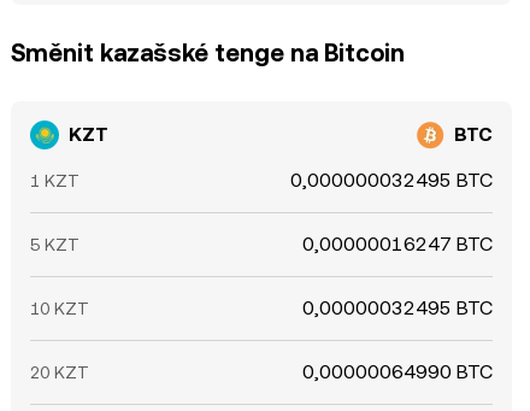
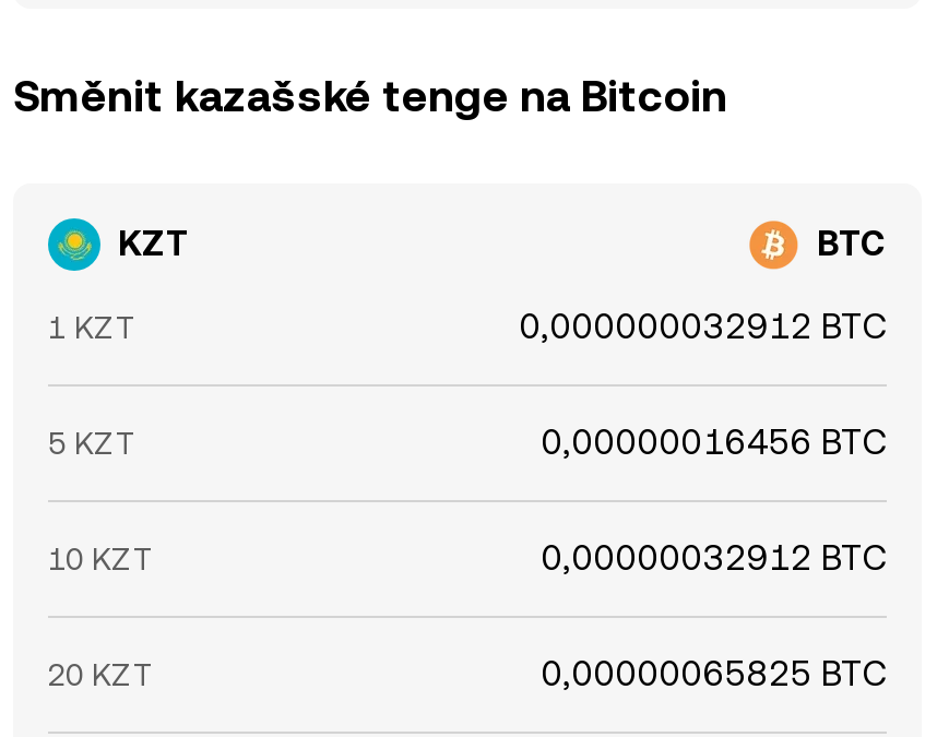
[290,169,493,192] 0,000000032495 BTC -> [520,306,887,347] 0,000000032912 BTC
[302,233,493,256] 0,00000016247 BTC -> [542,421,887,463] 0,00000016456 BTC
[302,296,493,319] 0,00000032495 BTC -> [542,537,887,579] 0,00000032912 BTC
[302,360,493,383] 0,00000064990 BTC -> [542,653,887,694] 0,00000065825 BTC

